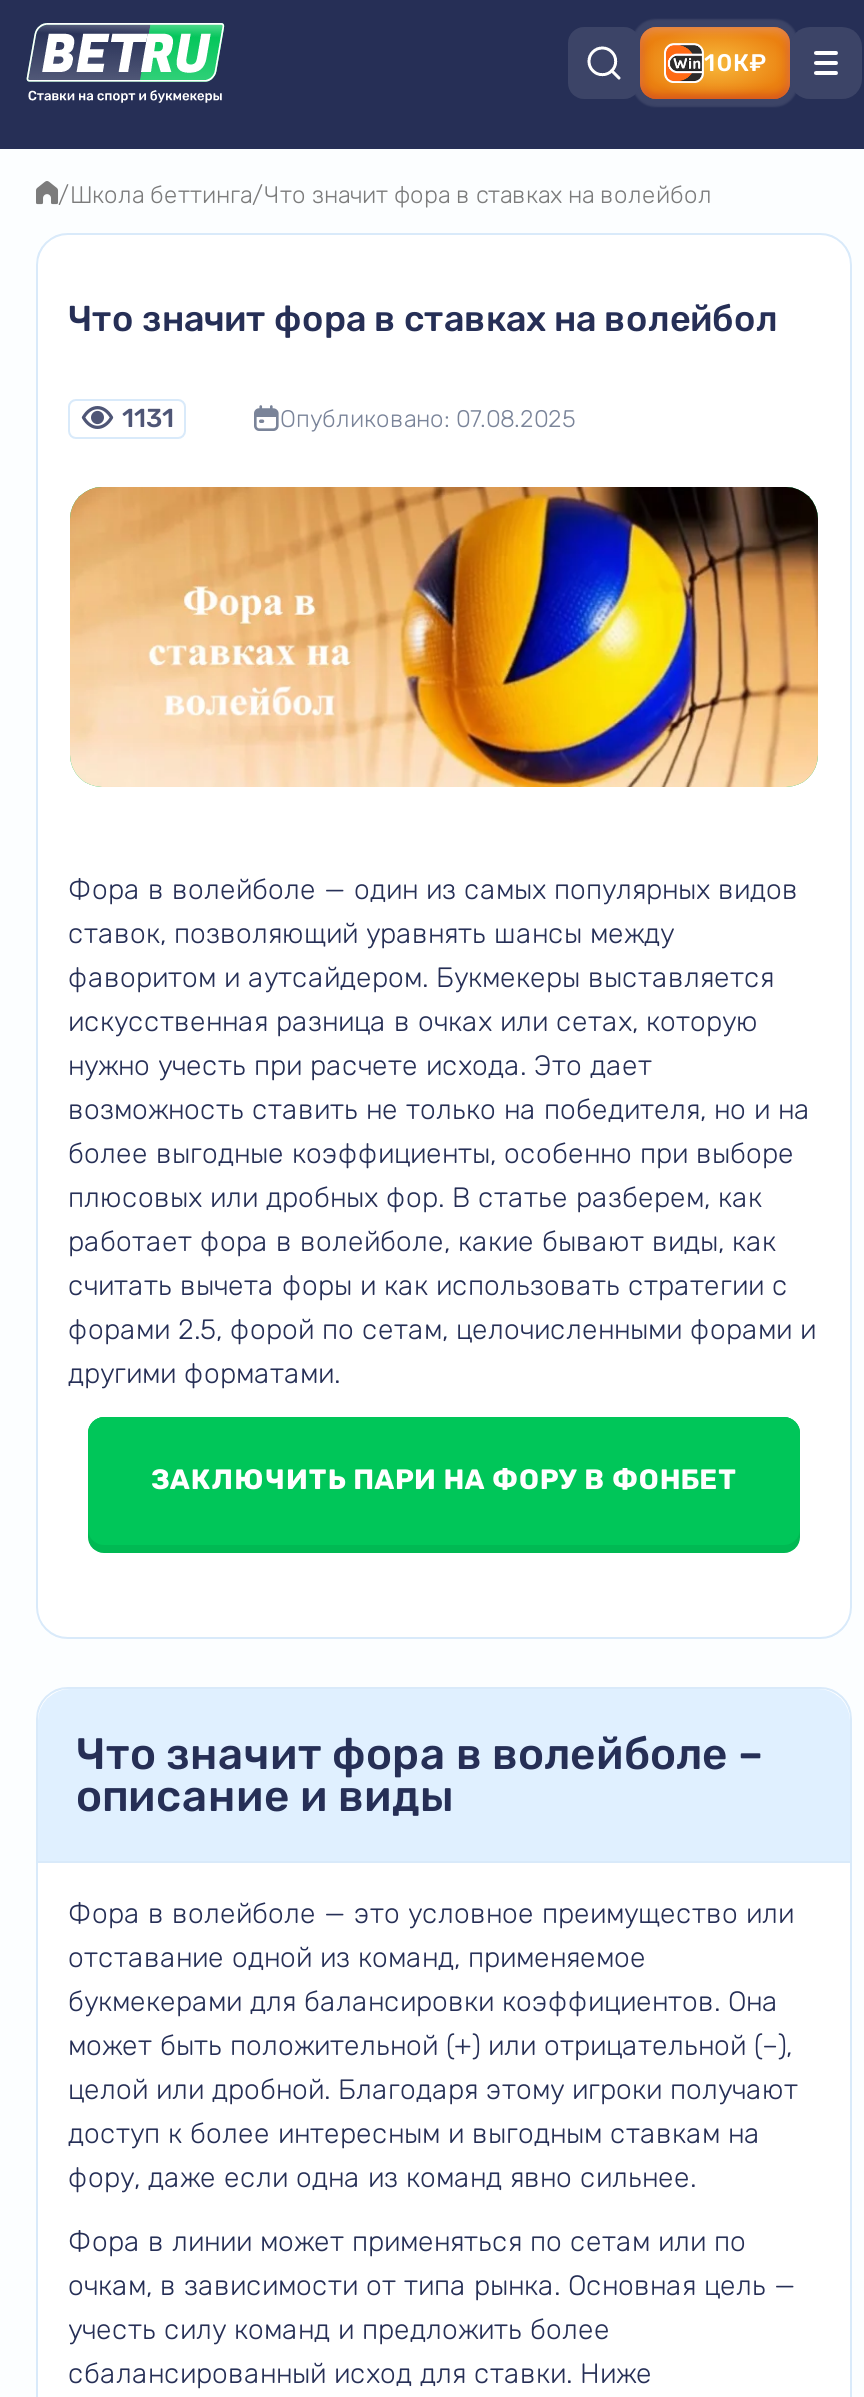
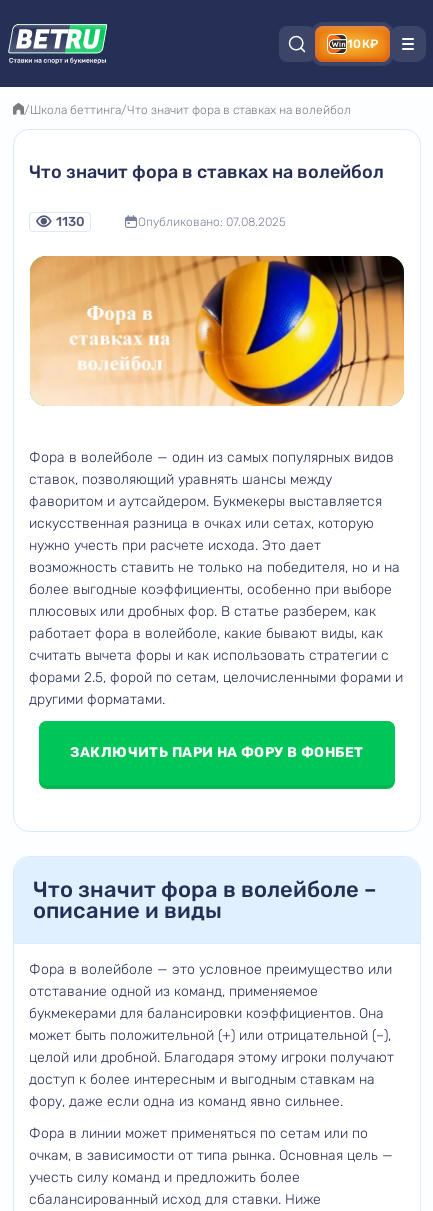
[122,403,174,433] 1131 -> [56,214,85,229] 1130

